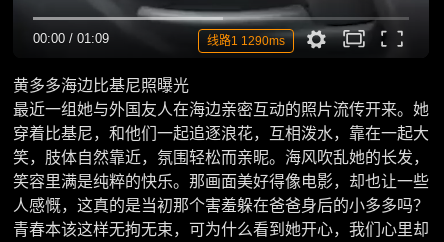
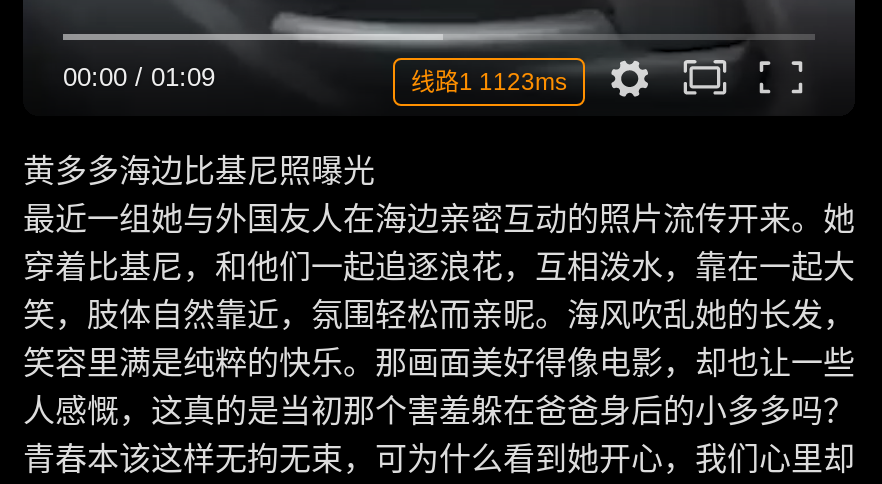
[207,34,285,48] 线路1 1290ms -> [411,68,567,96] 线路1 1123ms

